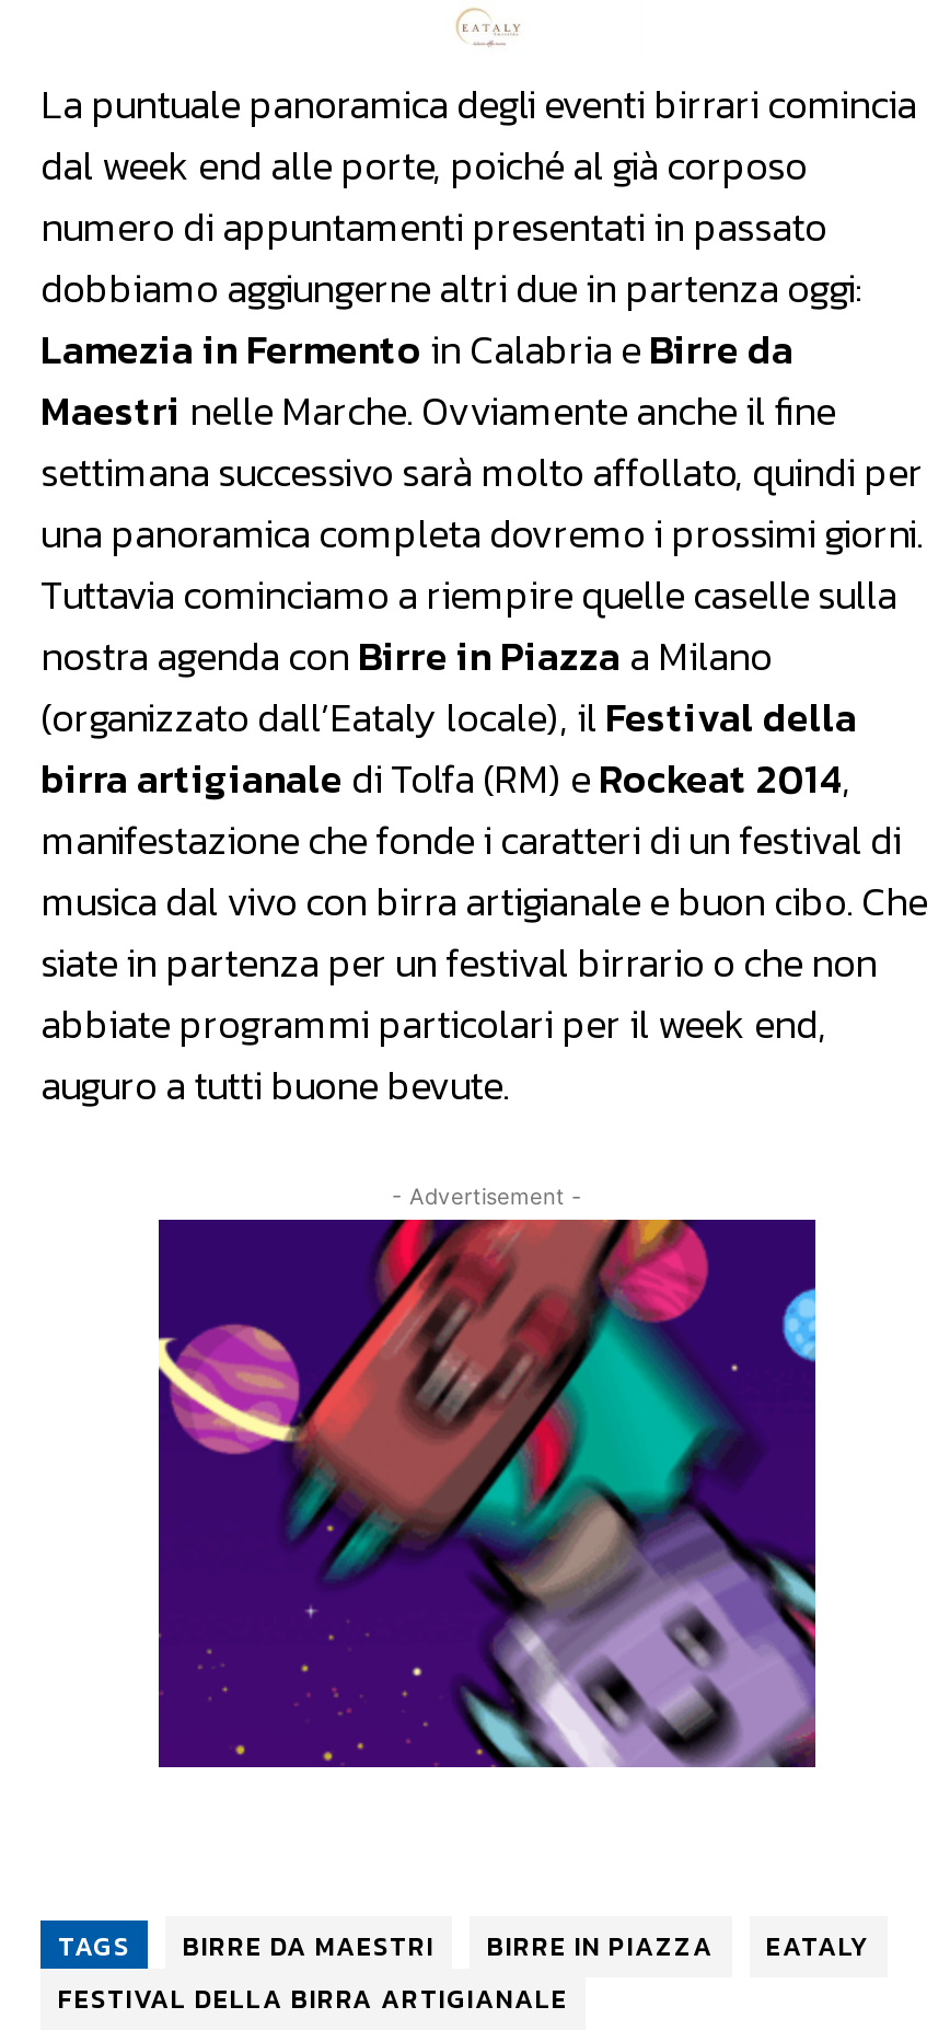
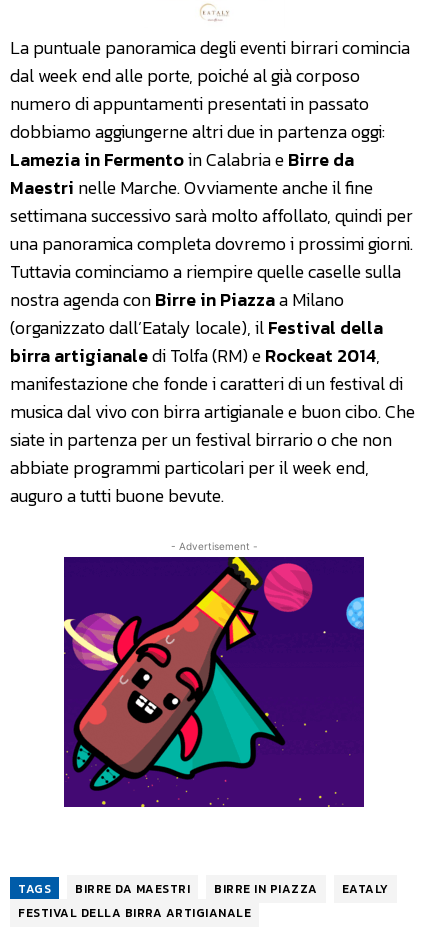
[159,1218,818,1769] [image] -> [63,556,365,808] [image]

